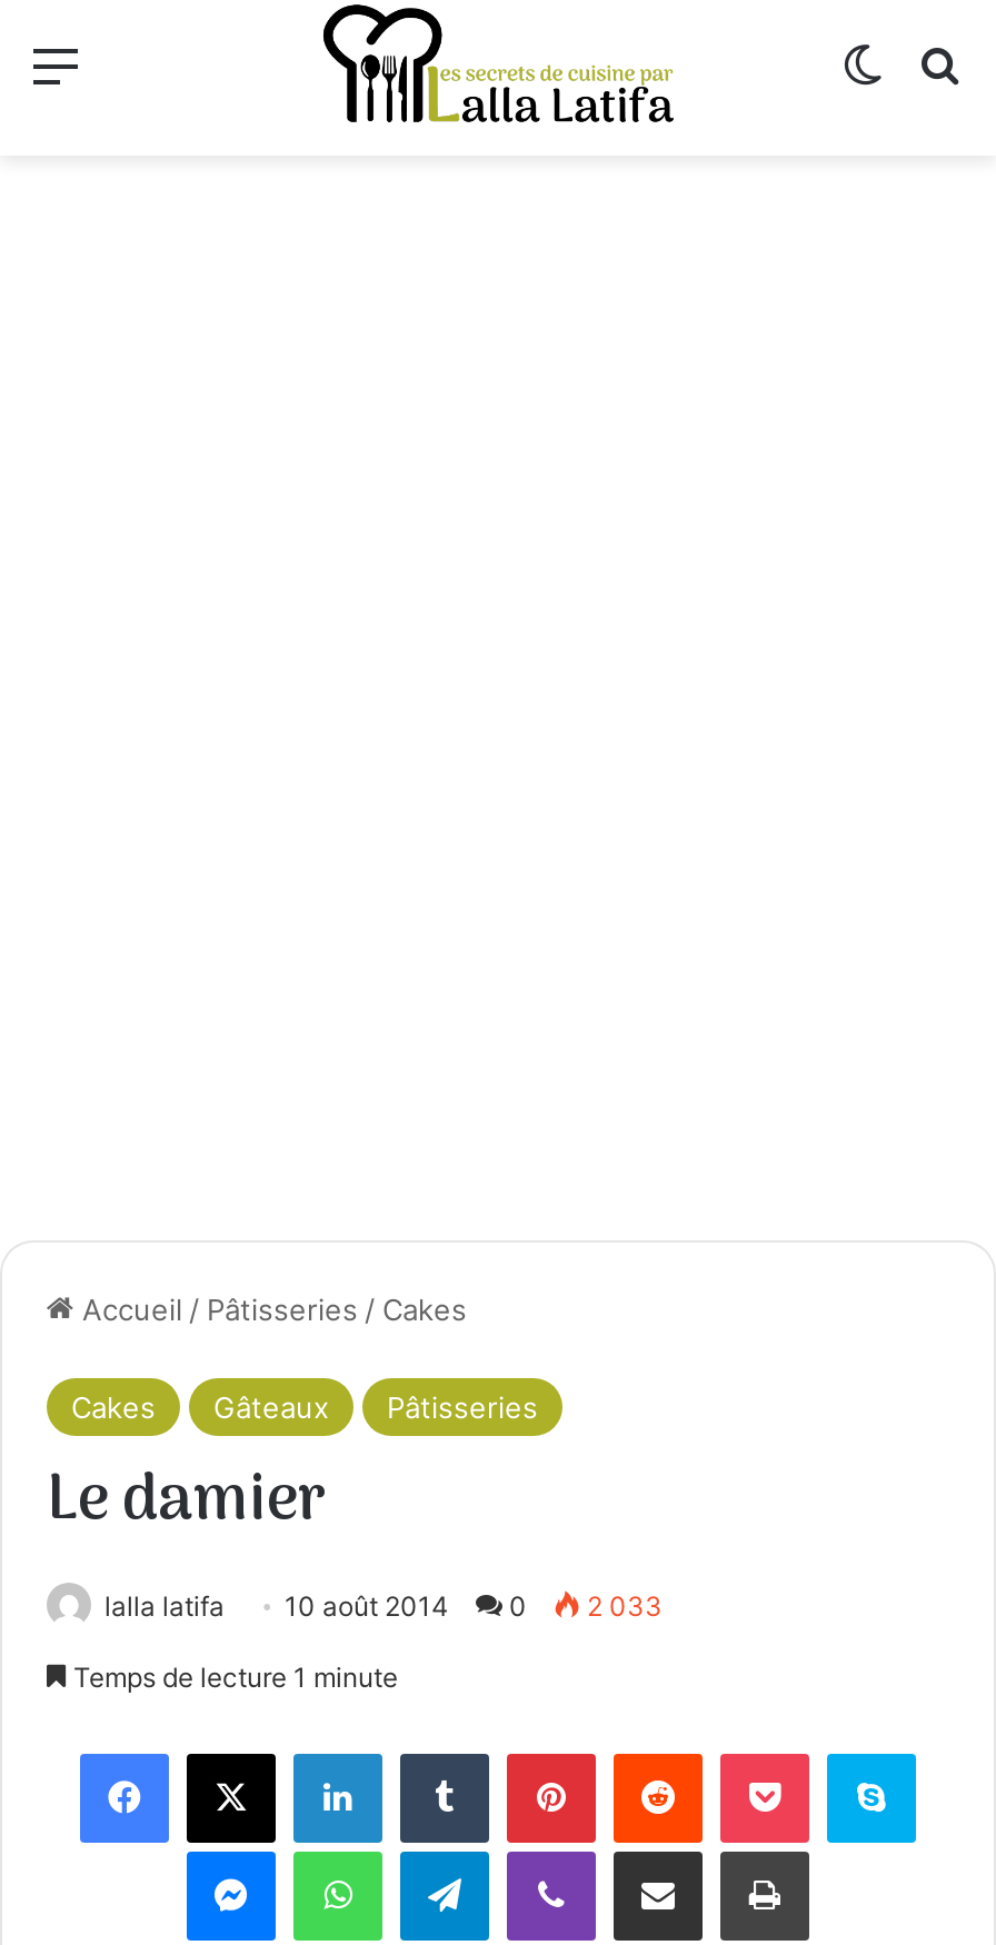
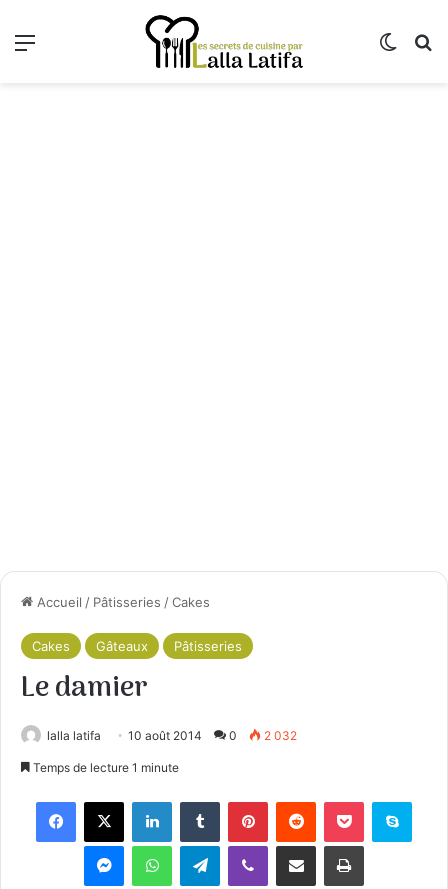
[104,1590,663,1624] lalla latifa 10 août 2014 0 2 033 -> [47,728,297,743] lalla latifa 10 août 2014 0 2 032

